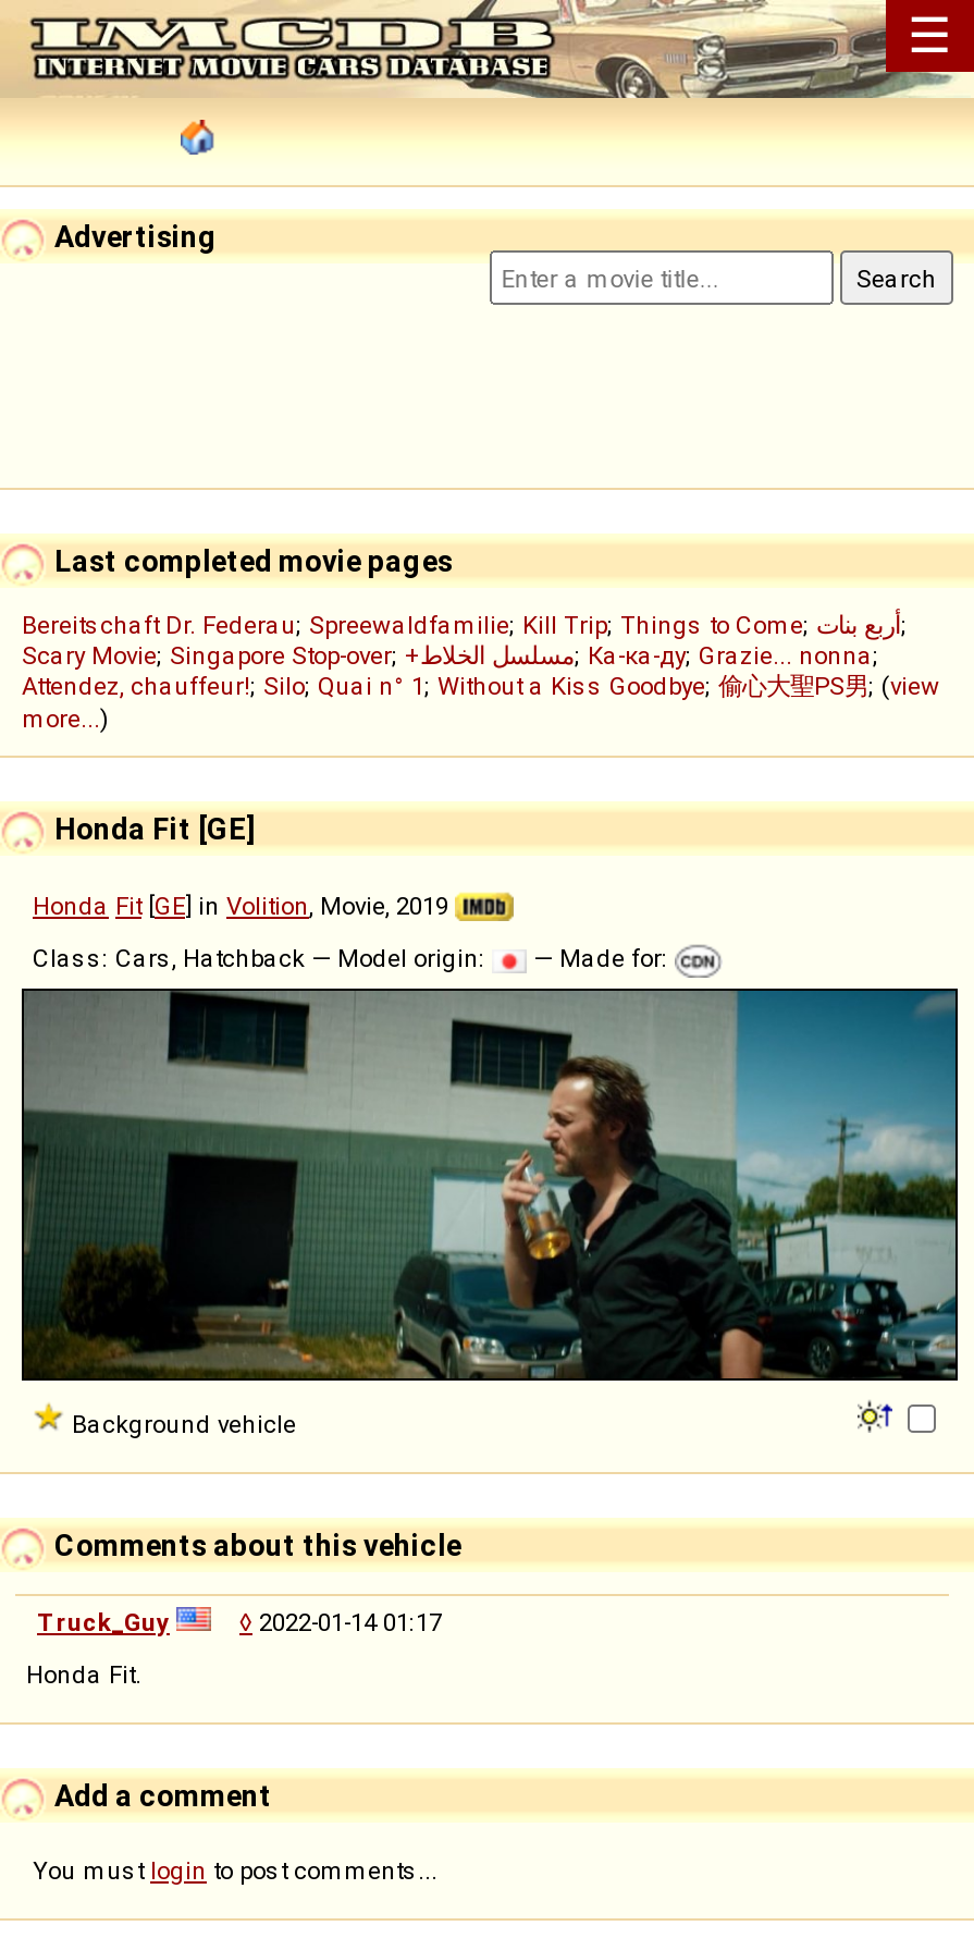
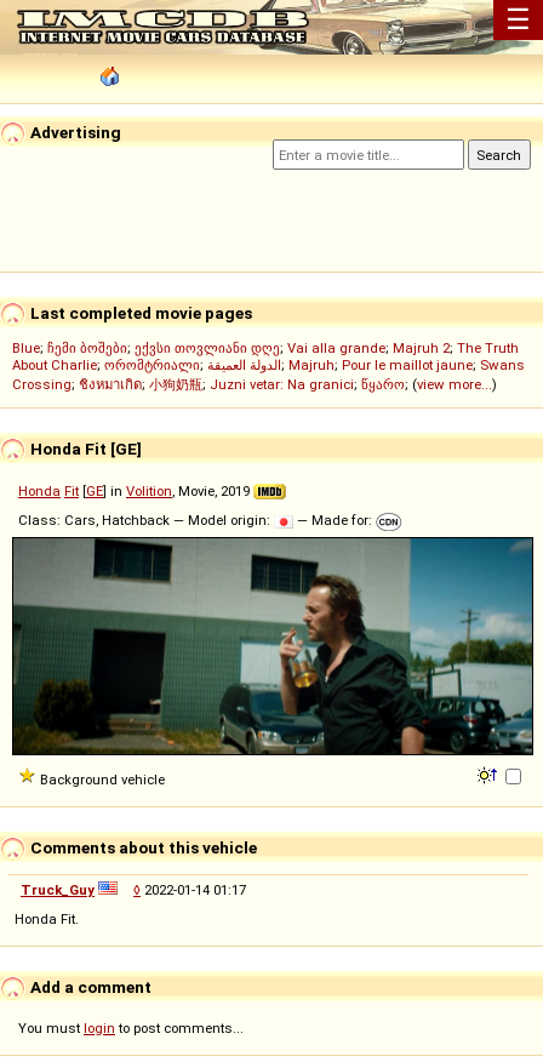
[22,610,940,734] Bereitschaft Dr. Federau; Spreewaldfamilie; Kill Trip; Things to Come; أربع بنات; | Scary Movie; Singapore Stop-over; +مسلسل الخلاط; Ка-ка-ду; Grazie... nonna; | Attendez, chauffeur!; Silo; Quai n° 1; Without a Kiss Goodbye;偷心大聖PS男; (view | more...) -> [12,340,525,393] Blue; ჩემი ბოშები; ექვსი თოვლიანი დღე; Vai alla grande; Majruh 2; The Truth | About Charlie; ორომტრიალი; الدولة العميقة; Majruh; Pour le maillot jaune; Swans | Crossing;ชิงหมาเกิด;小狗奶瓶; Juzni vetar: Na granici; წყარო; (view more...)

